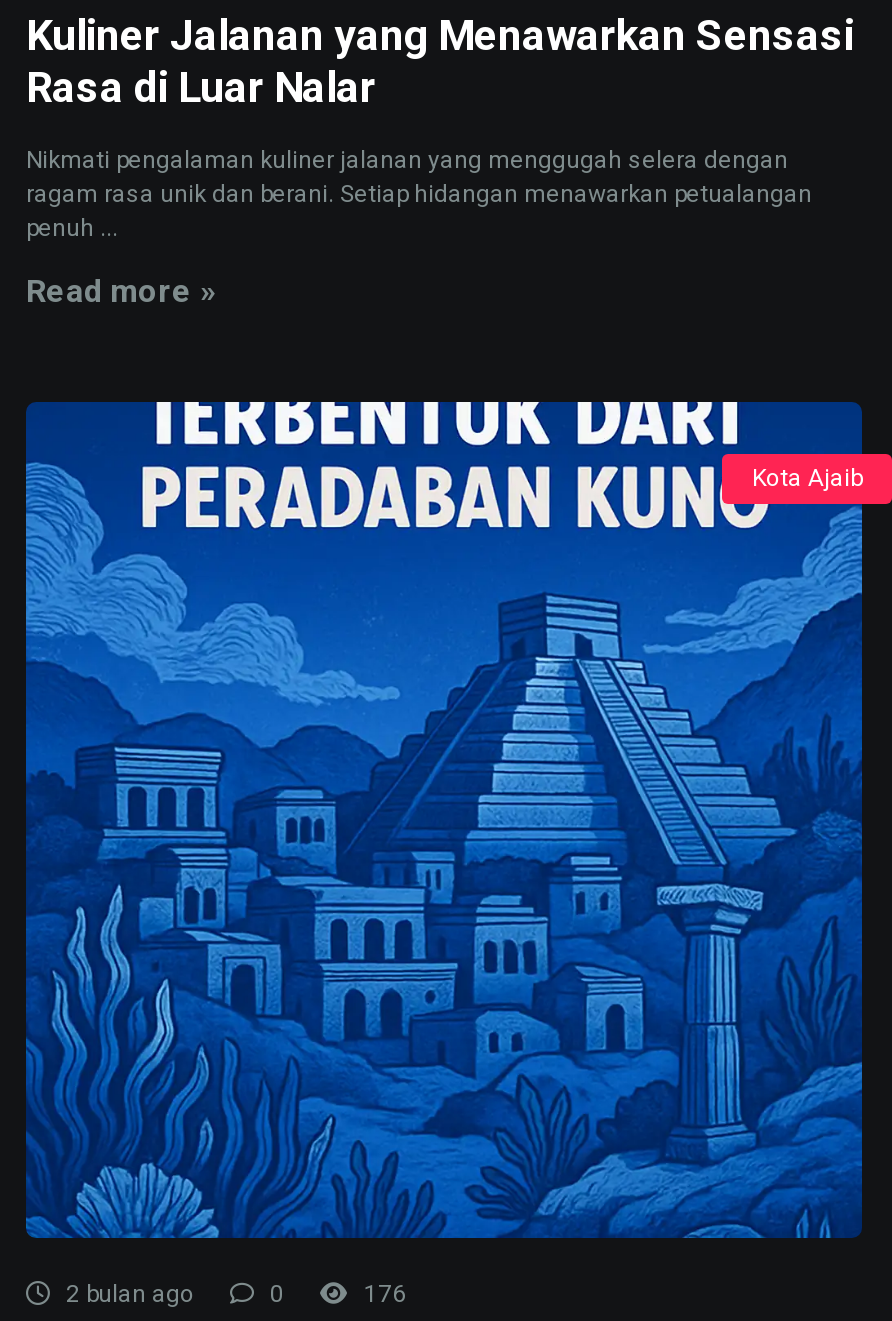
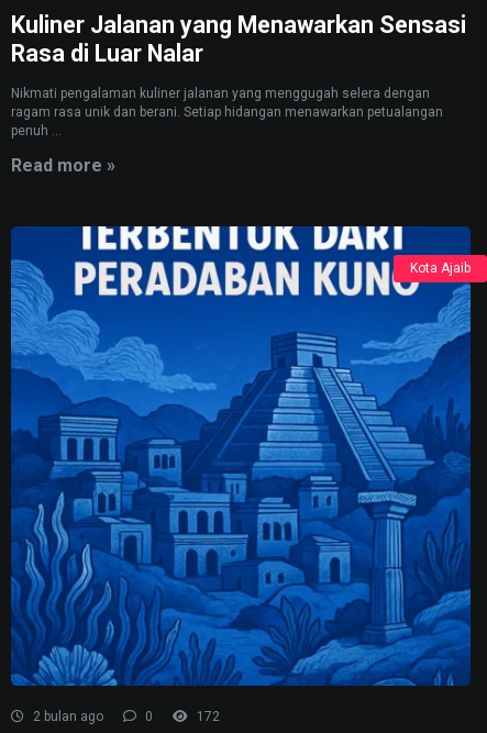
[358,1280,406,1308] 176 -> [193,709,220,724] 172

